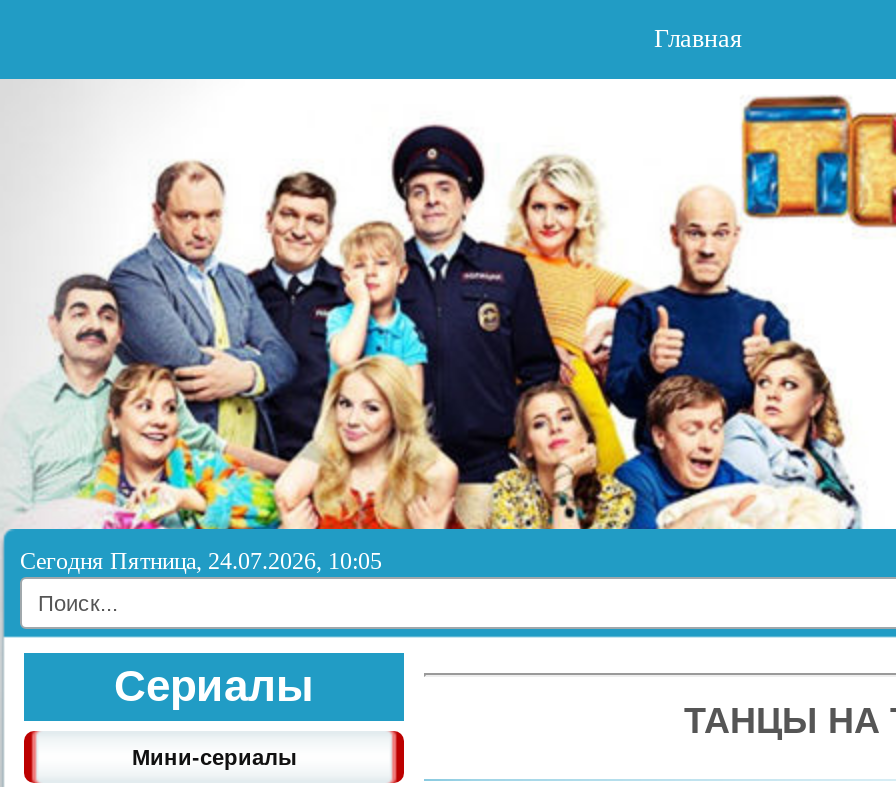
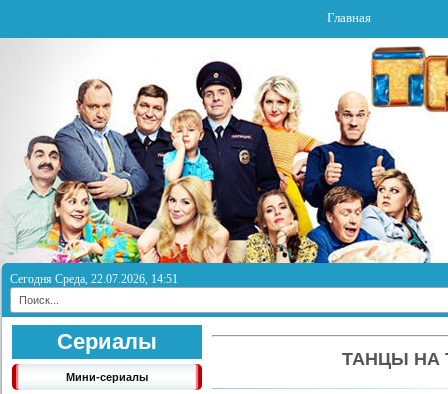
[20,547,382,575] Сегодня Пятница, 24.07.2026, 10:05 -> [10,272,178,286] Сегодня Среда, 22.07.2026, 14:51

